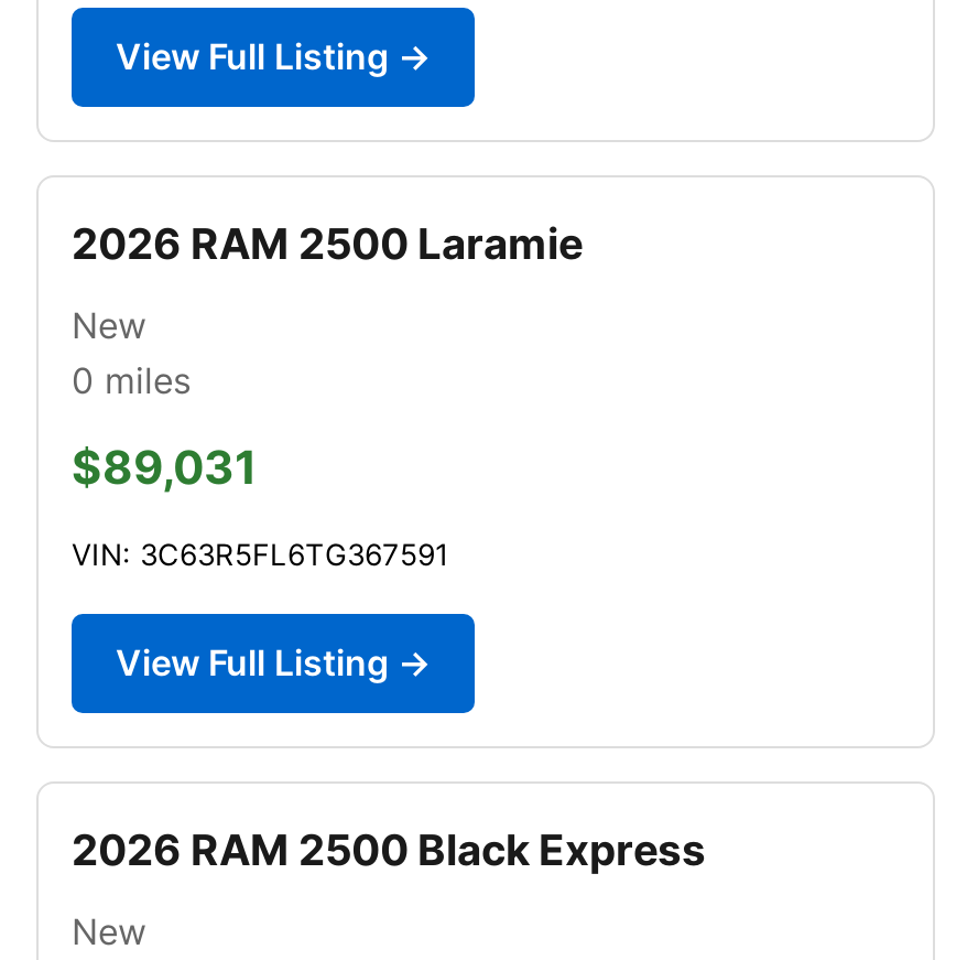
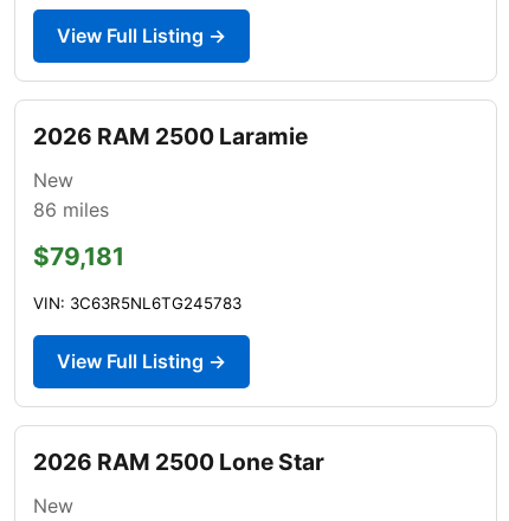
[72,358,191,402] 0 miles -> [33,198,109,221] 86 miles
[72,440,257,495] $89,031 -> [33,241,124,271] $79,181
[72,537,448,572] VIN: 3C63R5FL6TG367591 -> [33,294,241,312] VIN: 3C63R5NL6TG245783
[72,823,706,876] 2026 RAM 2500 Black Express -> [33,447,324,476] 2026 RAM 2500 Lone Star

